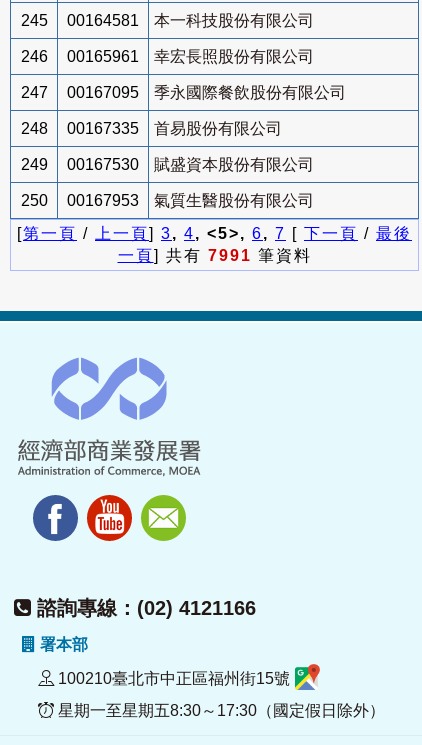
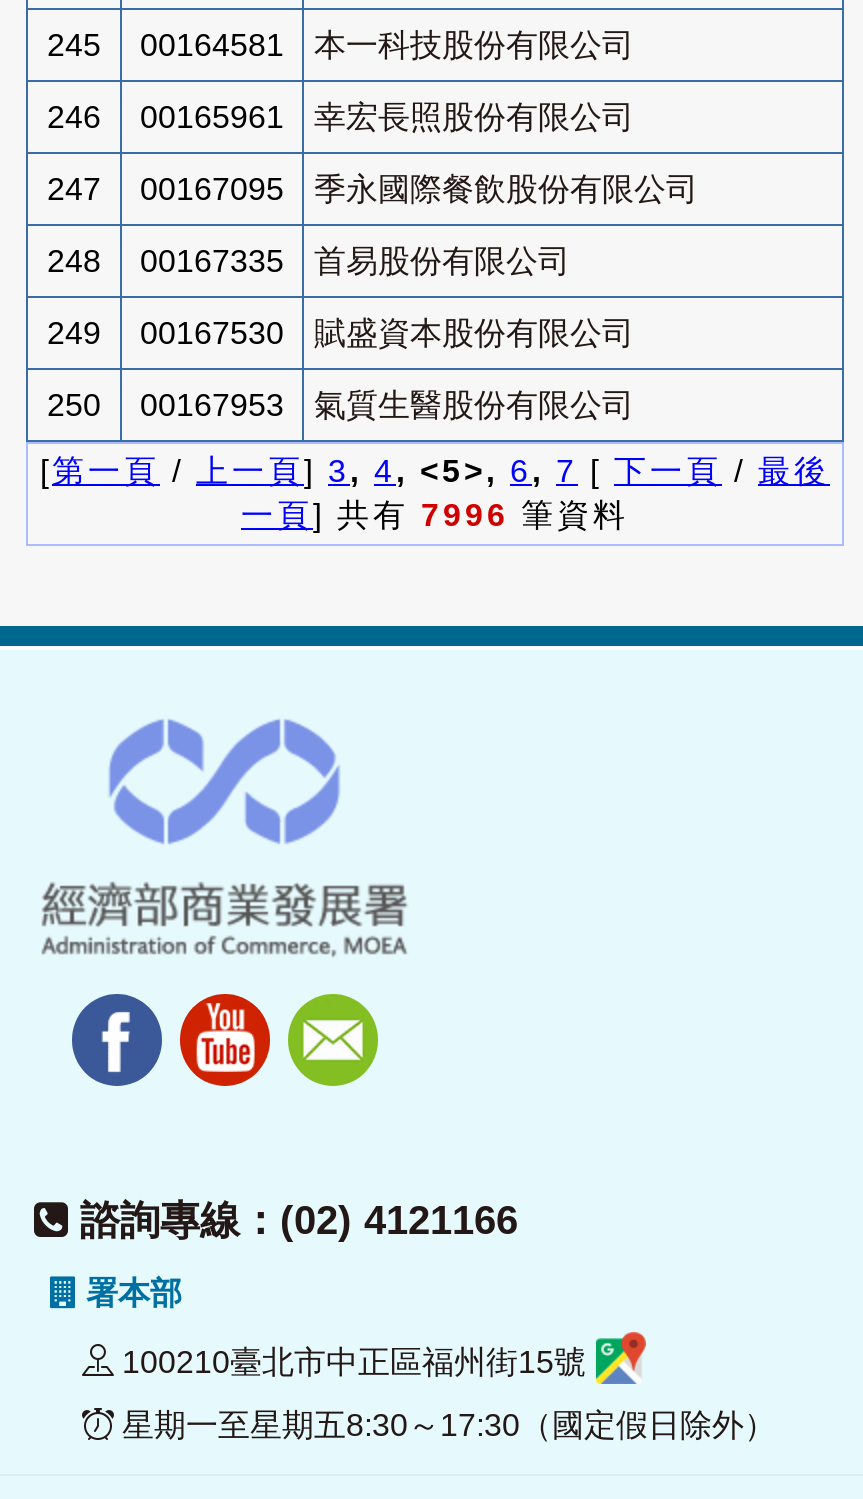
[117,247,311,264] 一頁] 共有7991筆資料 -> [241,498,629,532] 一頁] 共有7996筆資料

